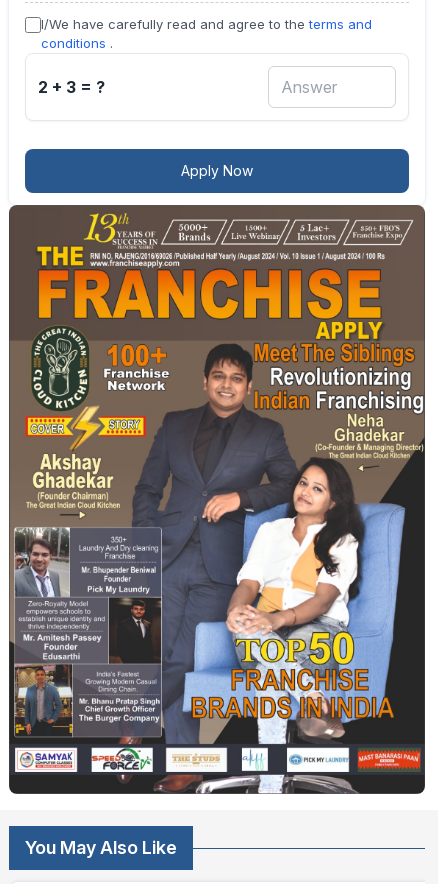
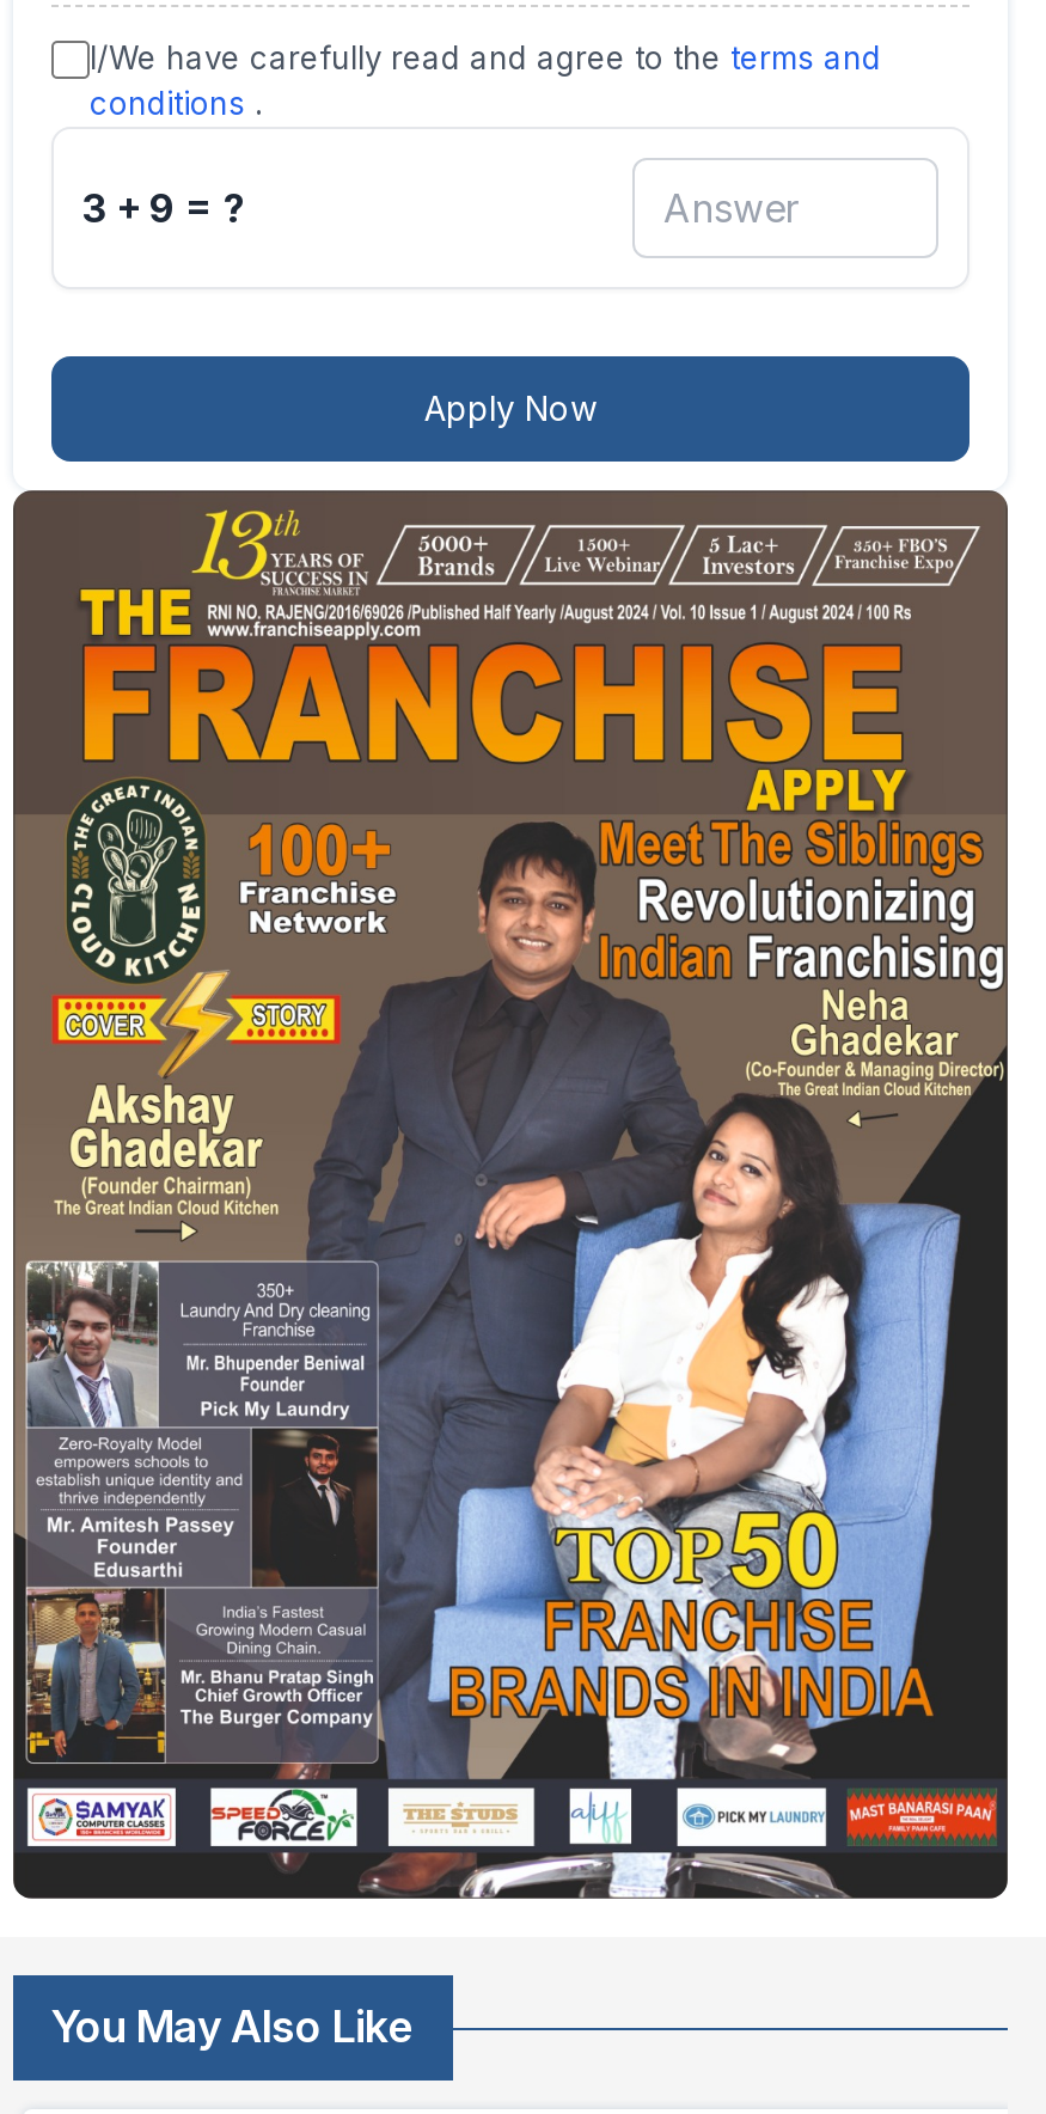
[38,77,105,97] 2 + 3 = ? -> [82,185,245,232] 3 + 9 = ?

